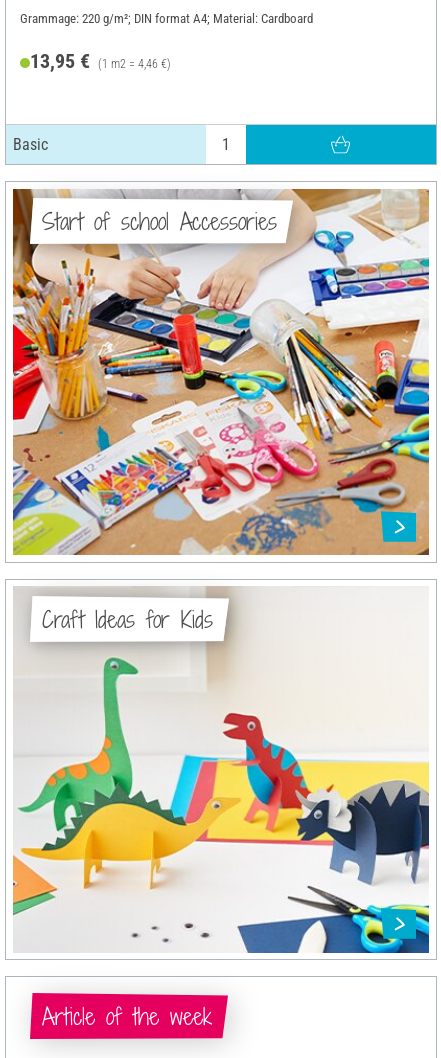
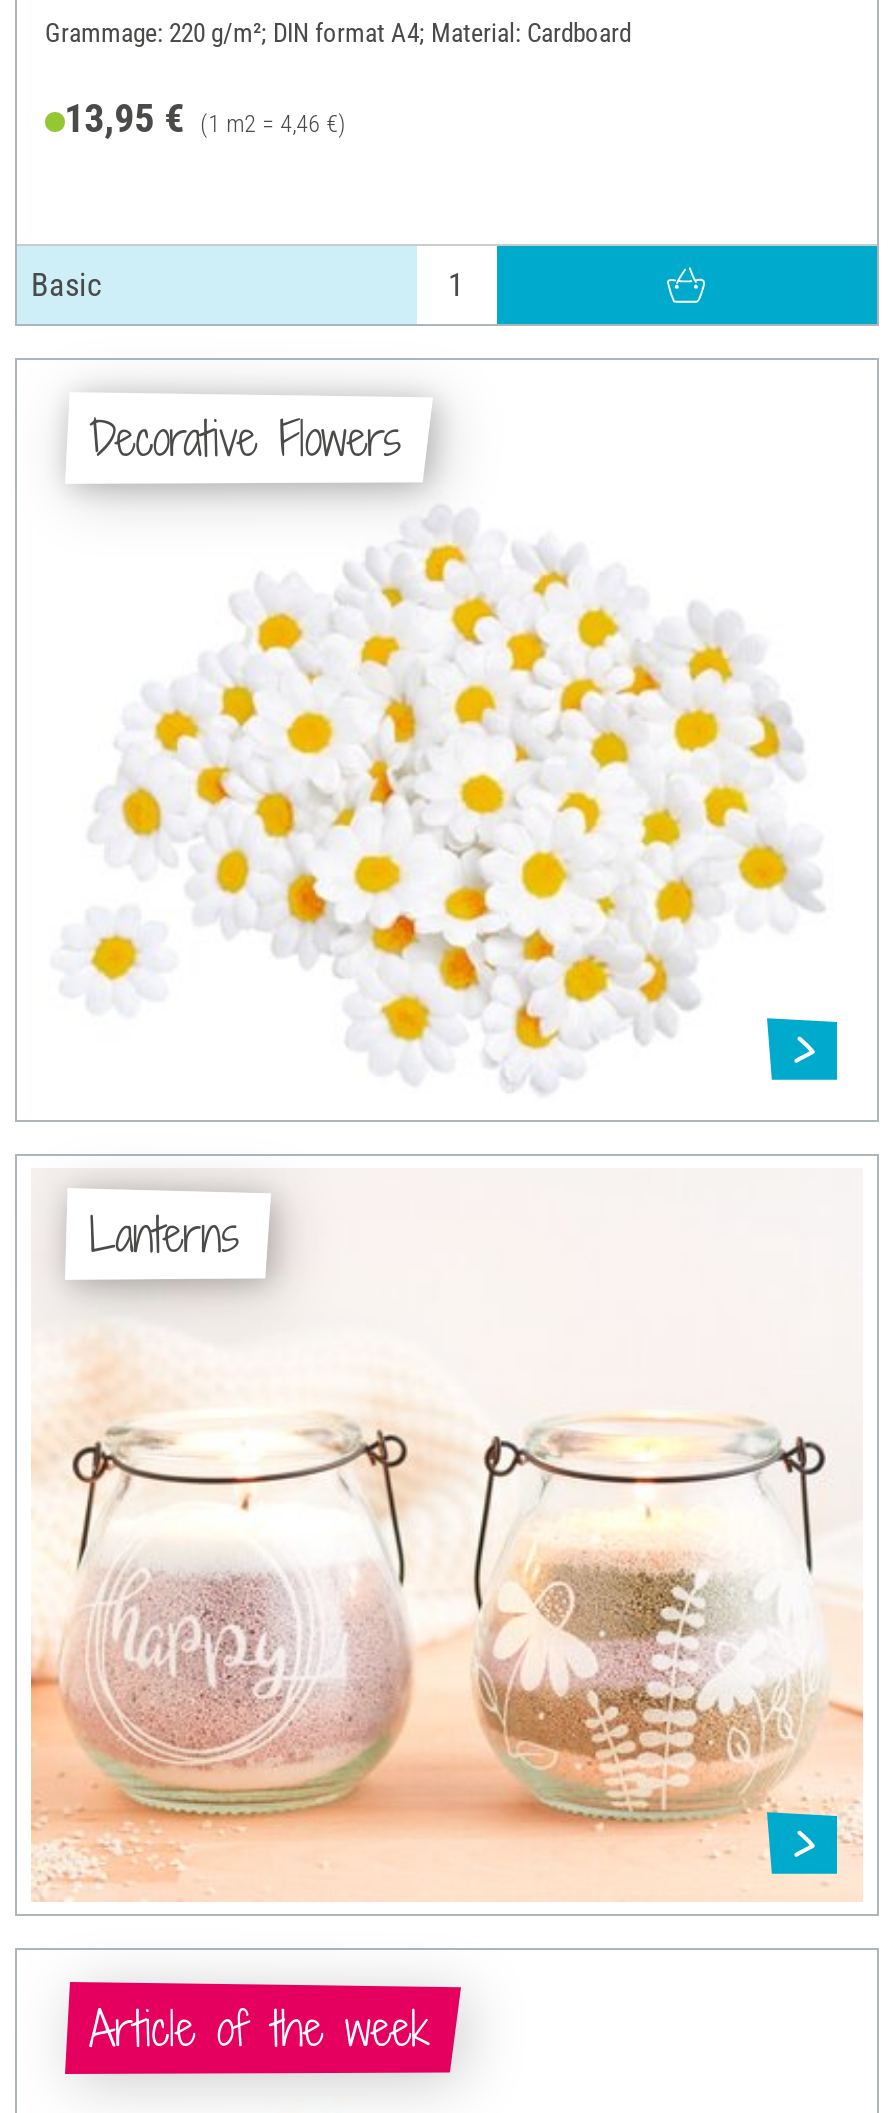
[12,188,430,556] [image] | Start of school Accessories -> [31,374,863,1106] [image] | Decorative Flowers
[12,586,430,954] [image] | Craft Ideas for Kids -> [29,1170,863,1902] [image] | Lanterns

